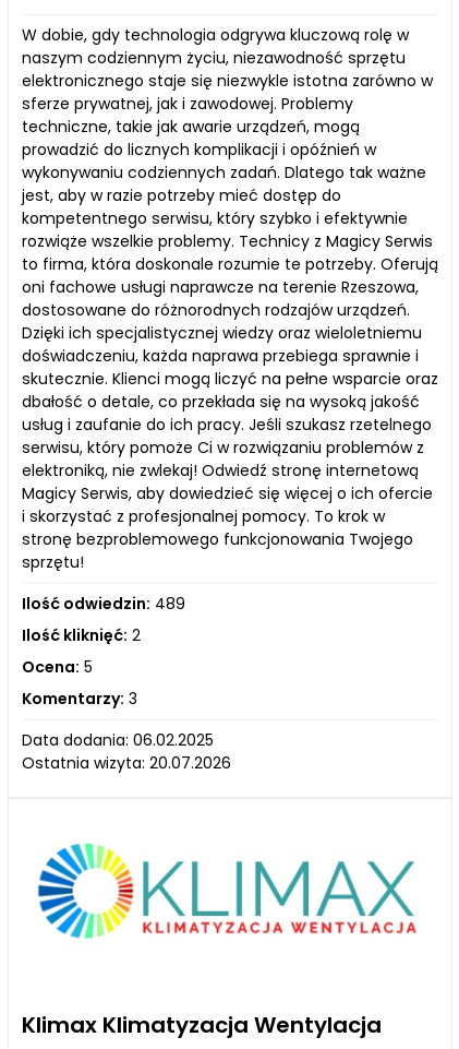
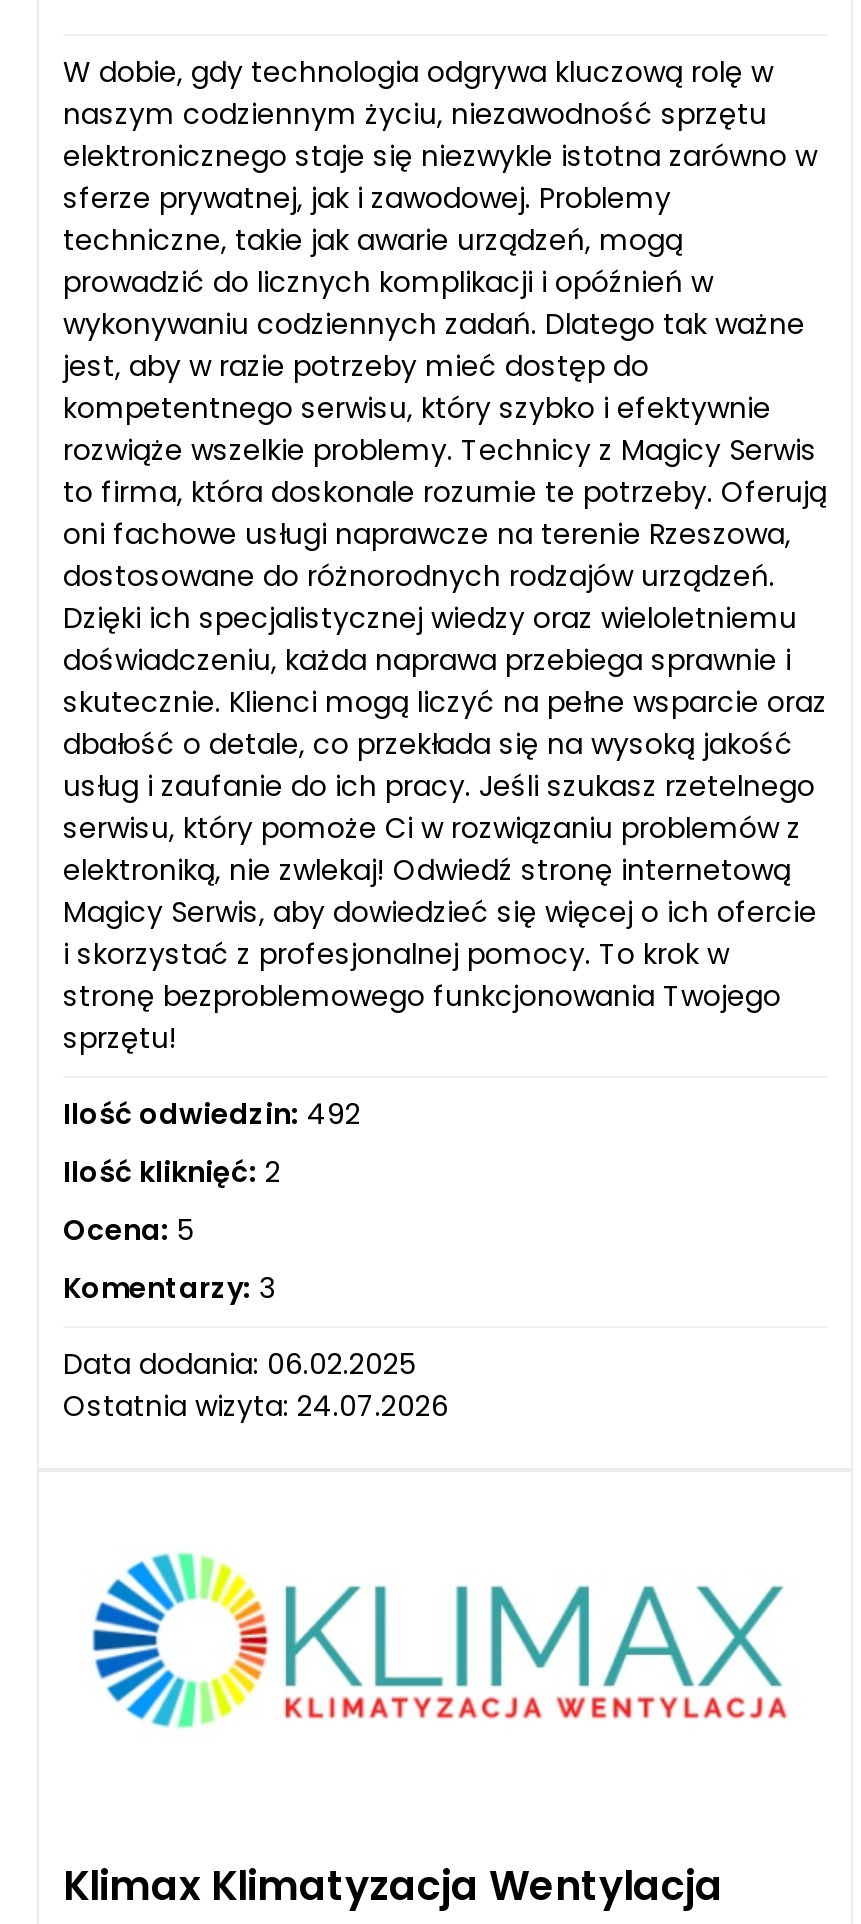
[22,593,185,615] Ilość odwiedzin: 489 -> [63,1094,361,1134] Ilość odwiedzin: 492
[22,752,231,774] Ostatnia wizyta: 20.07.2026 -> [63,1386,449,1426] Ostatnia wizyta: 24.07.2026

